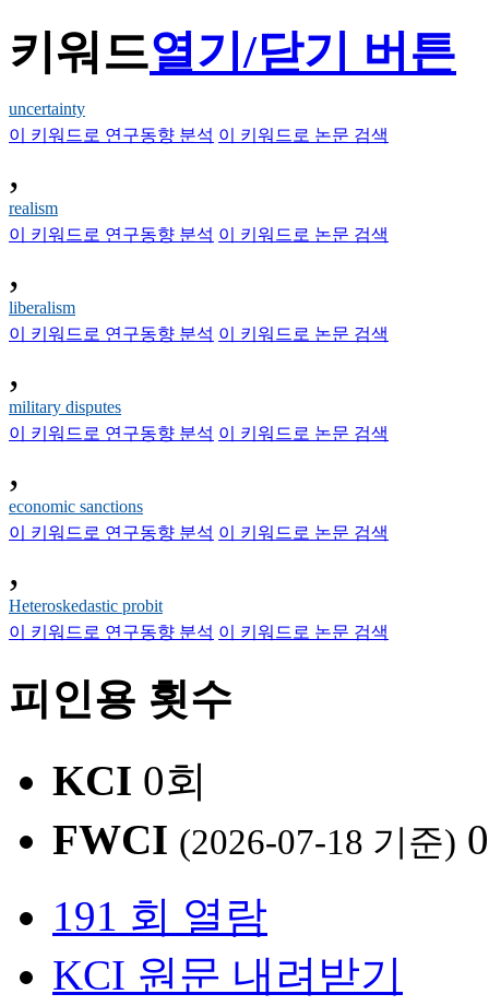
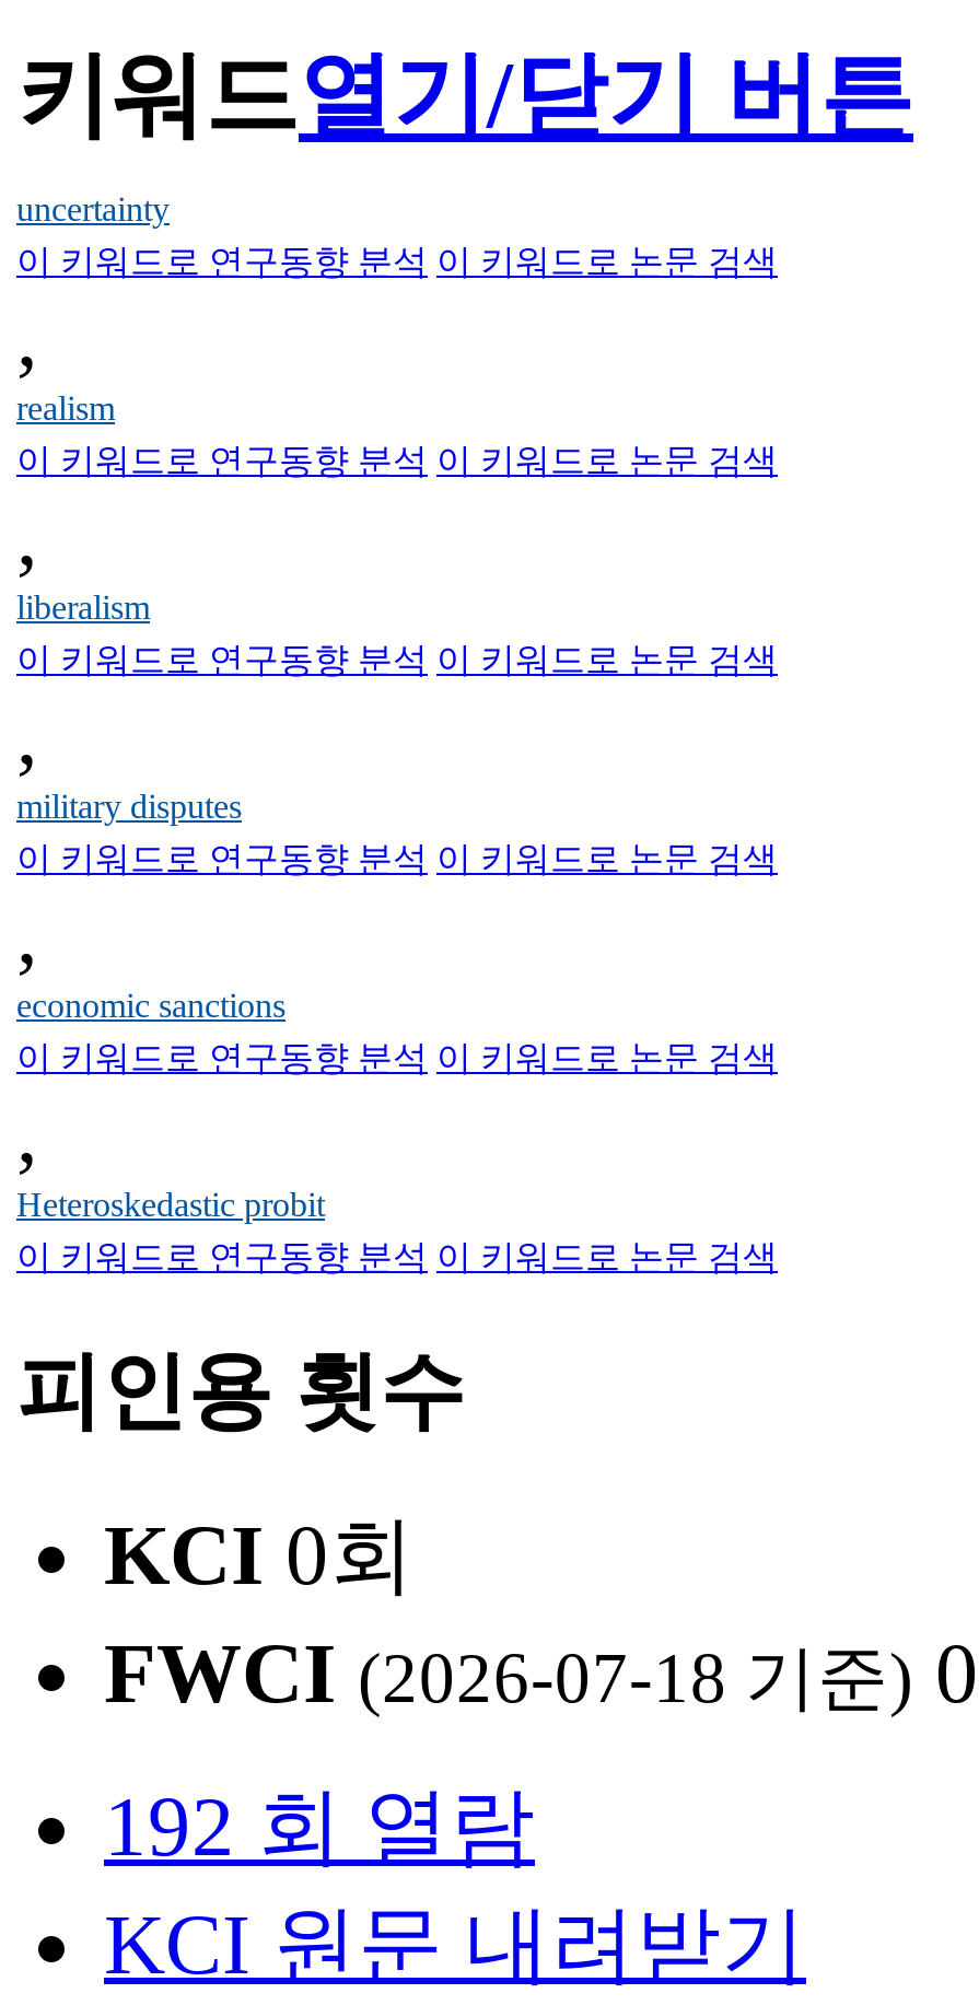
[52,892,267,939] 191 회 열람 -> [104,1778,535,1872] 192 회 열람

